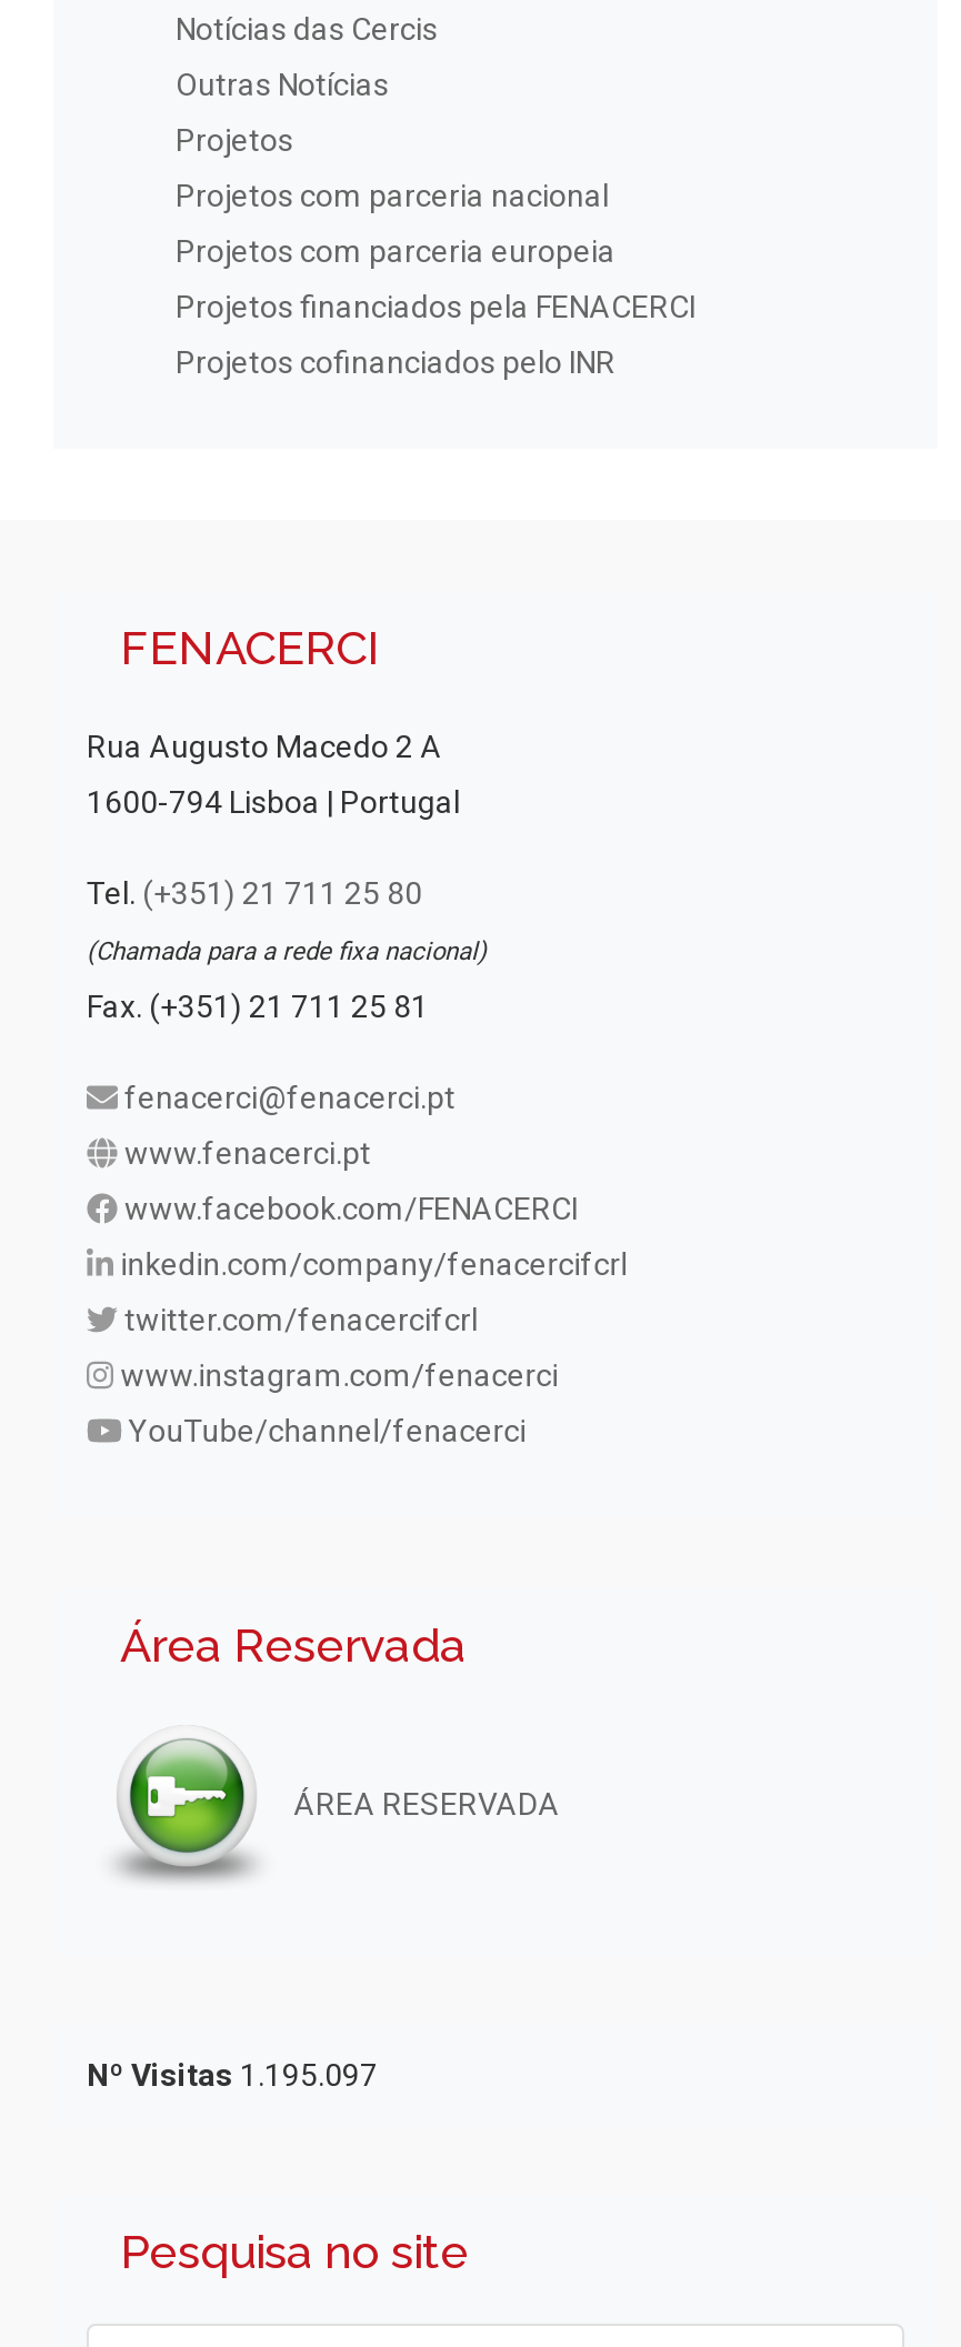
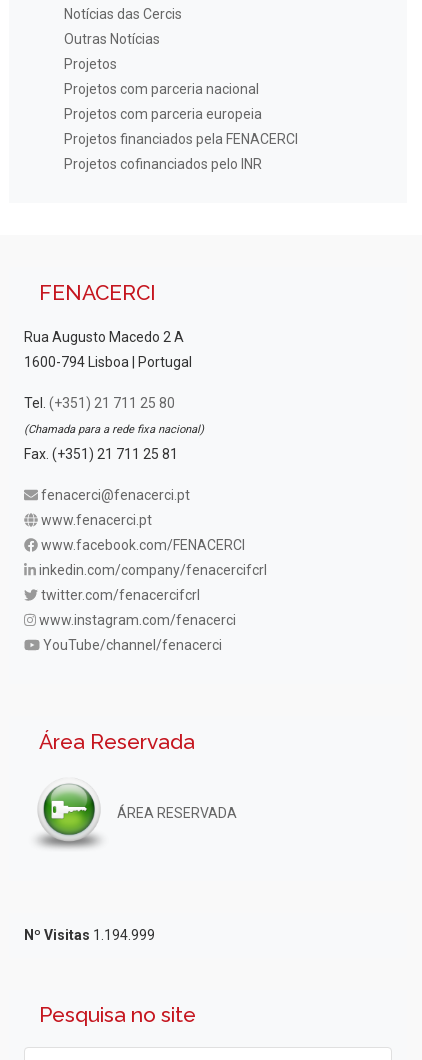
[87,2056,378,2092] Nº Visitas 1.195.097 -> [24,926,155,942] Nº Visitas 1.194.999

